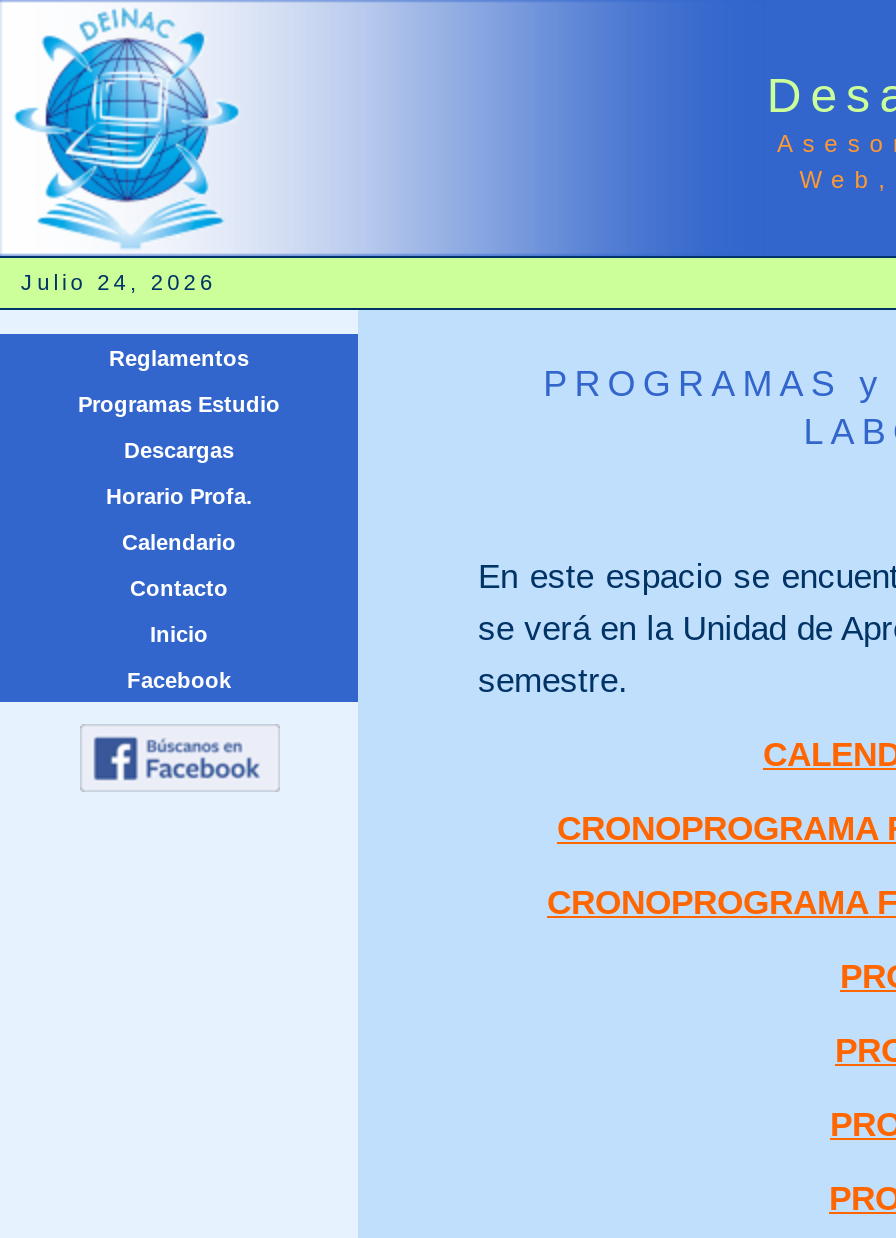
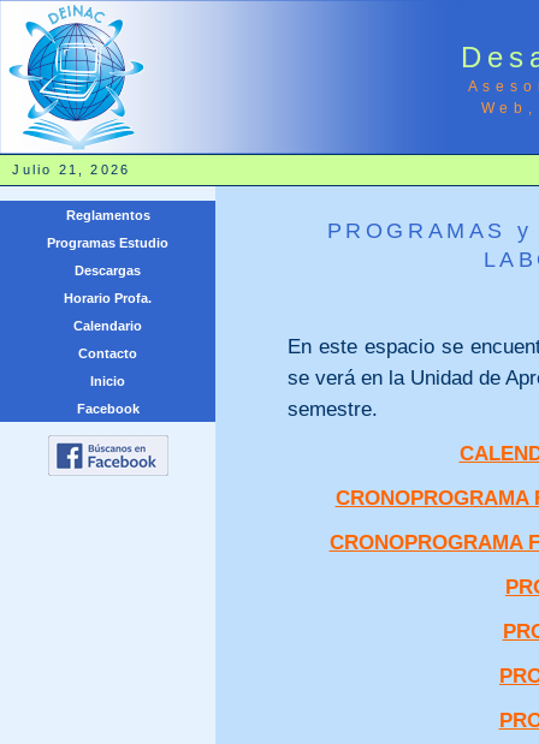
[21,270,216,294] Julio 24, 2026 -> [13,162,130,177] Julio 21, 2026

